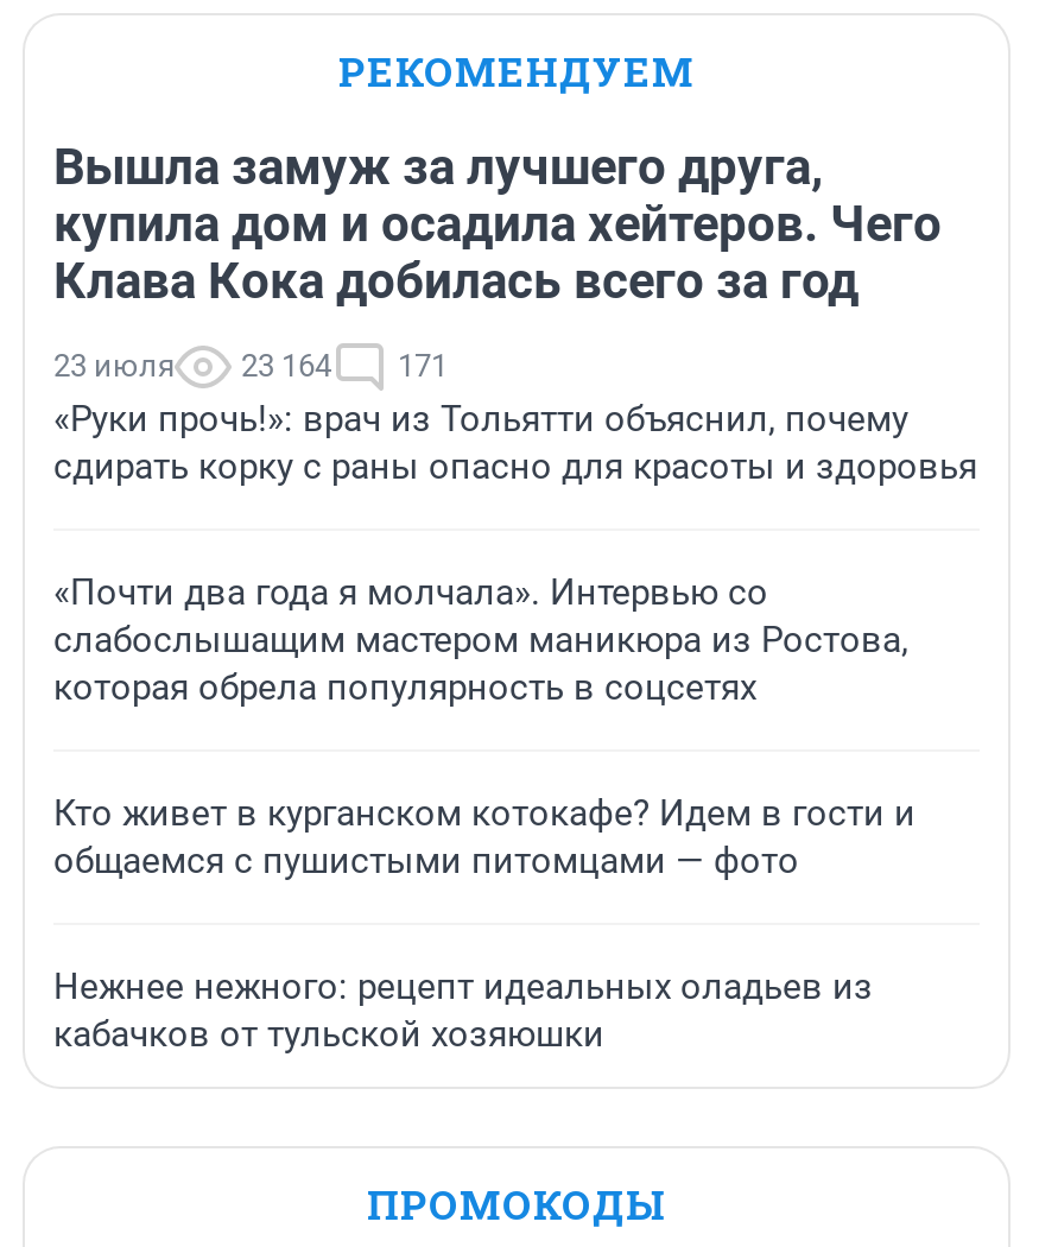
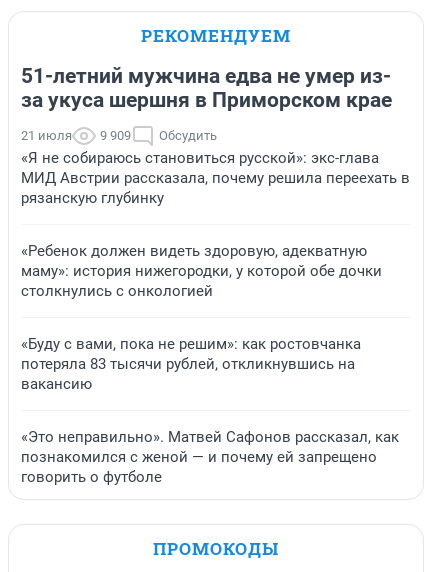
[53,139,942,310] Вышла замуж за лучшего друга, | купила дом и осадила хейтеров. Чего | Клава Кока добилась всего за год -> [21,64,392,112] 51-летний мужчина едва не умер из- | за укуса шершня в Приморском крае
[53,348,977,488] 23 июля | 23 164 | 171 | «Руки прочь!»: врач из Тольятти объяснил, почему | сдирать корку с раны опасно для красоты и здоровья -> [21,128,410,207] 21 июля | 9 909 | Обсудить | «Я не собираюсь становиться русской»: экс-глава | МИД Австрии рассказала, почему решила переехать в | рязанскую глубинку
[53,571,908,709] «Почти два года я молчала». Интервью со | слабослышащим мастером маникюра из Ростова, | которая обрела популярность в соцсетях -> [21,242,382,300] «Ребенок должен видеть здоровую, адекватную | маму»: история нижегородки, у которой обе дочки | столкнулись с онкологией
[53,792,916,883] Кто живет в курганском котокафе? Идем в гости и | общаемся с пушистыми питомцами — фото -> [21,335,361,393] «Буду с вами, пока не решим»: как ростовчанка | потеряла 83 тысячи рублей, откликнувшись на | вакансию
[53,966,873,1056] Нежнее нежного: рецепт идеальных оладьев из | кабачков от тульской хозяюшки -> [21,428,399,486] «Это неправильно». Матвей Сафонов рассказал, как | познакомился с женой — и почему ей запрещено | говорить о футболе

